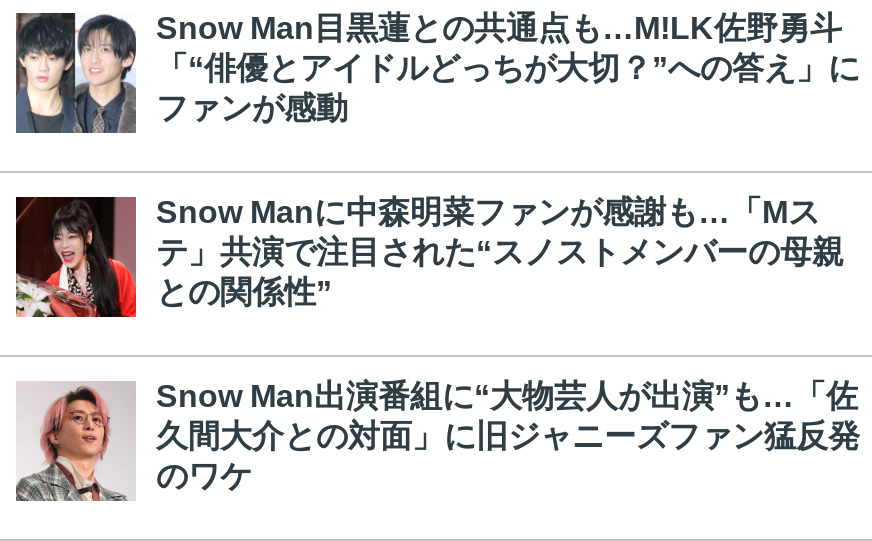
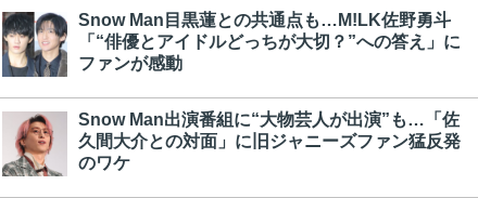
[14,195,844,317] [image] | Snow Manに中森明菜ファンが感謝も…「Mス | テ」共演で注目された“スノストメンバーの母親 | との関係性” -> none

